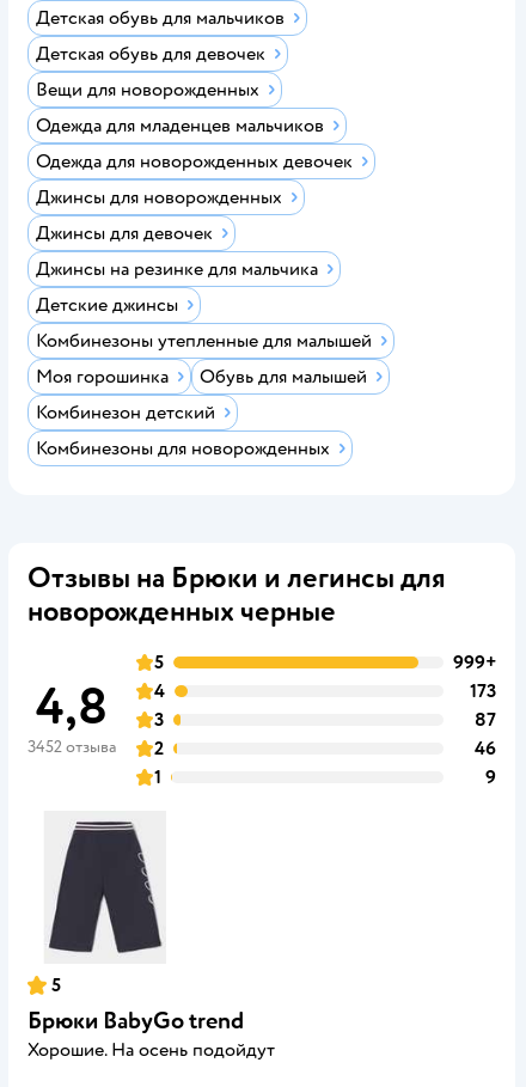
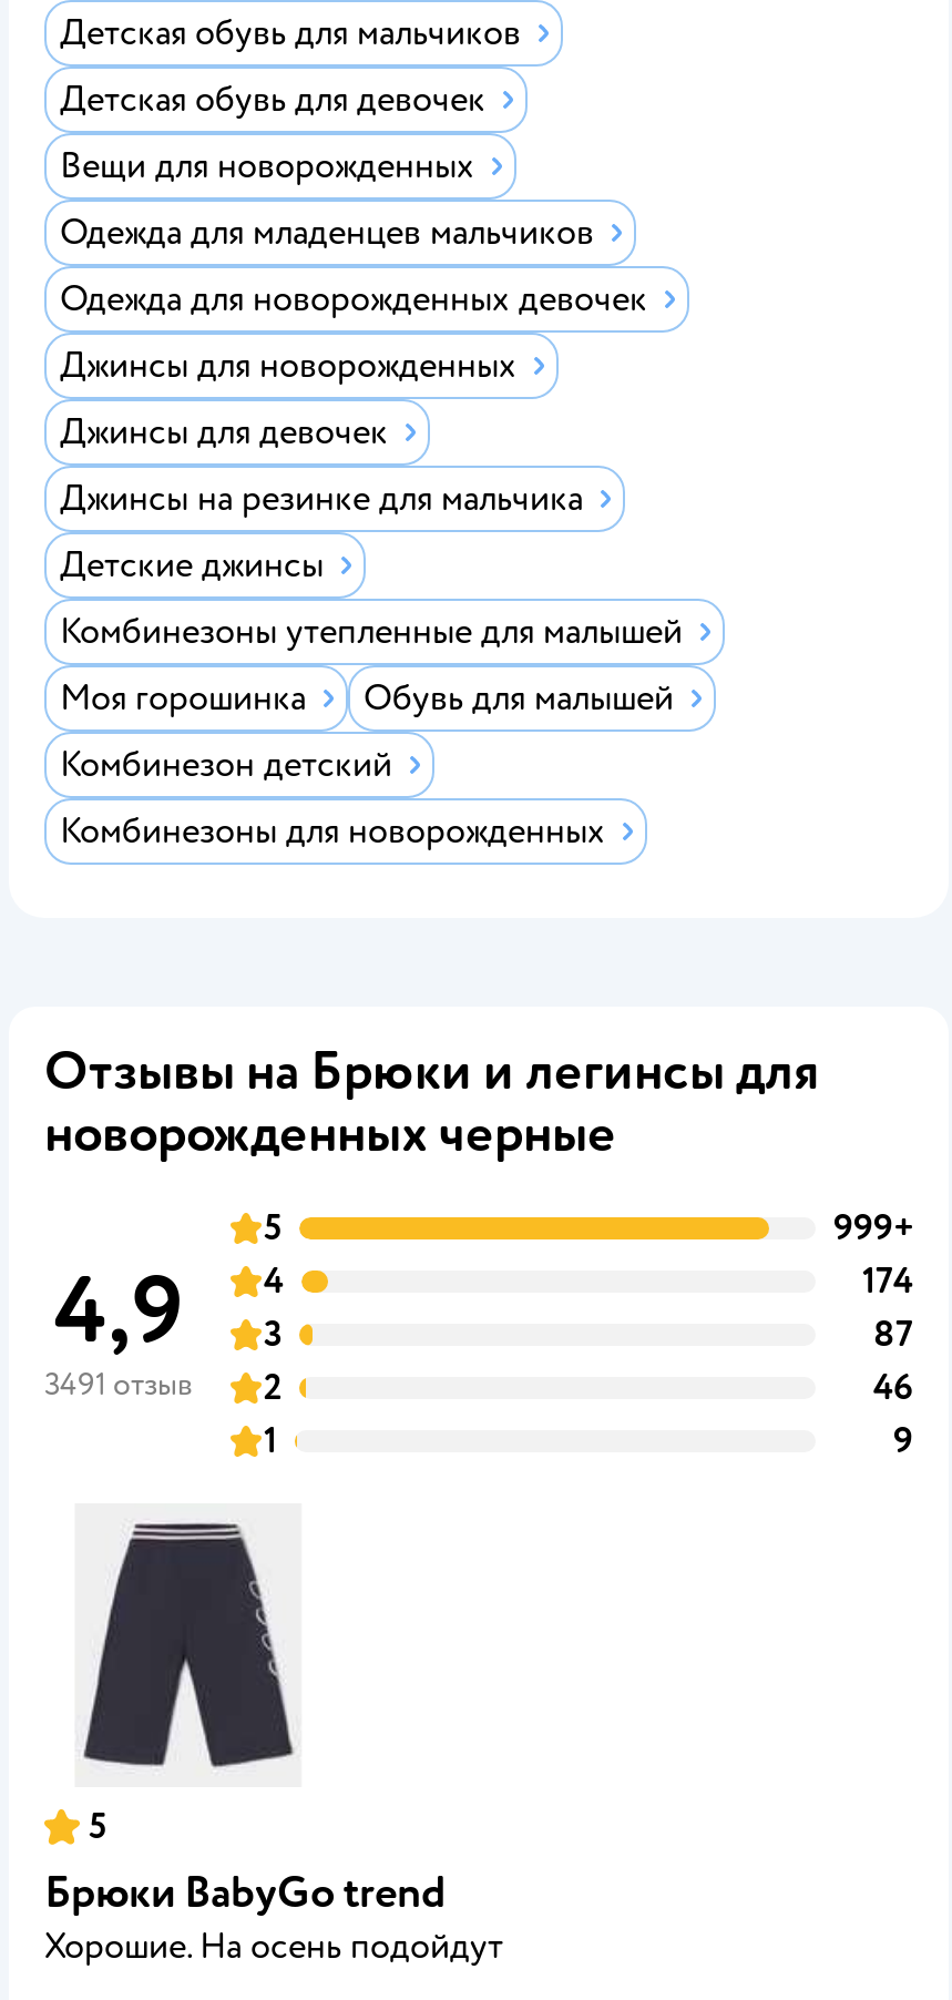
[27,675,116,757] 4,8 | 3452 отзыва -> [44,1252,193,1403] 4,9 | 3491 отзыв
[470,679,496,703] 173 -> [862,1259,913,1303] 174

